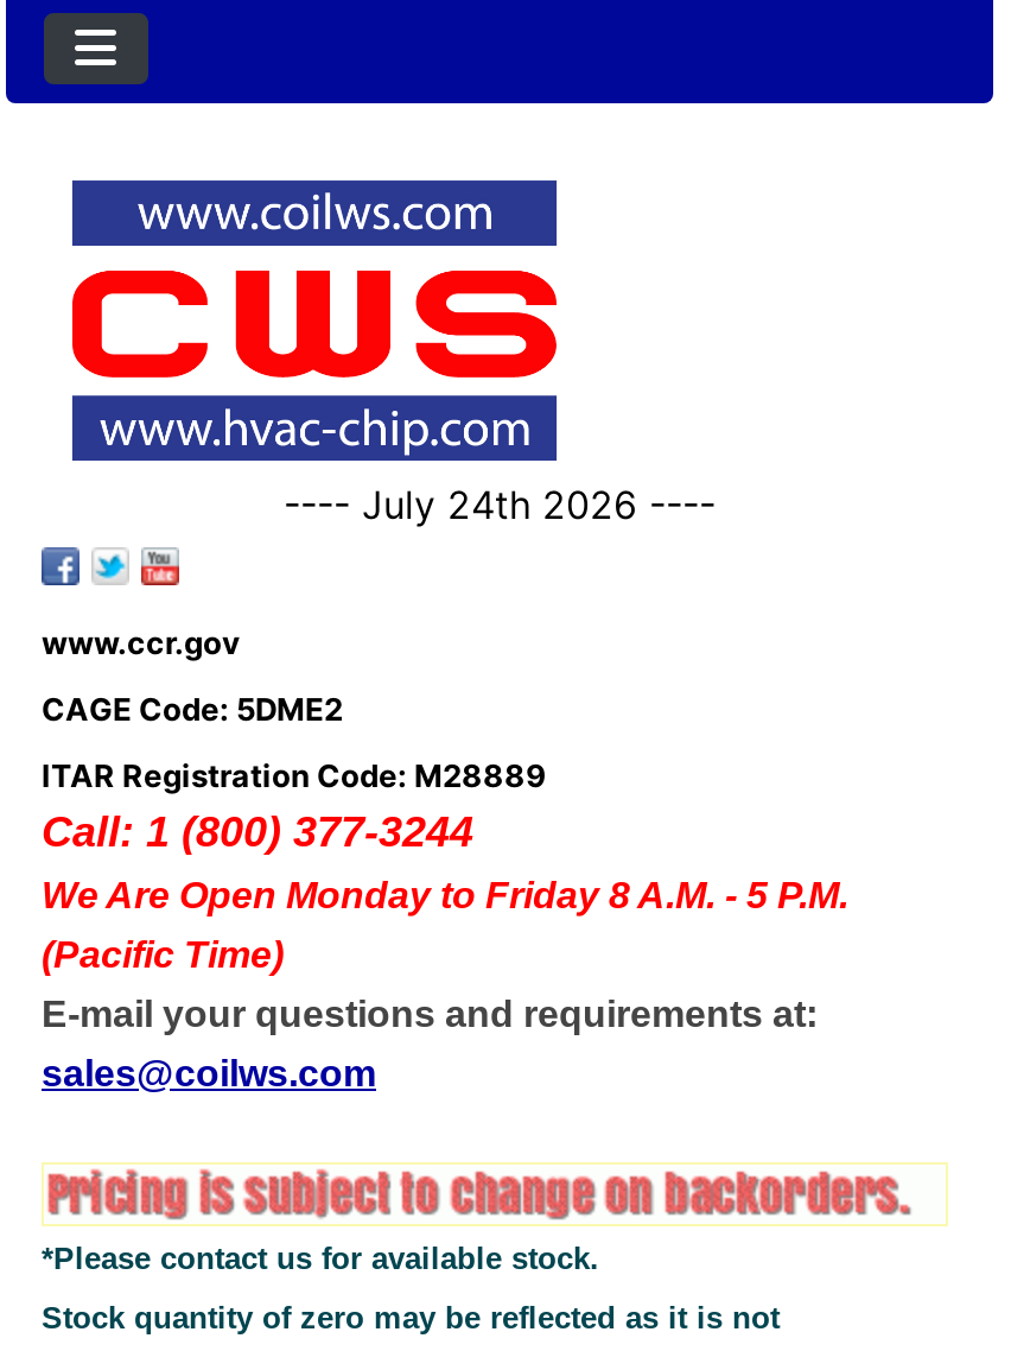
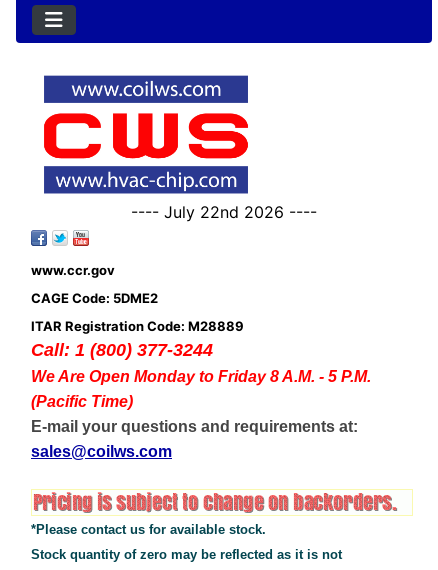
[284,482,716,529] ---- July 24th 2026 ---- -> [131,202,317,222] ---- July 22nd 2026 ----

